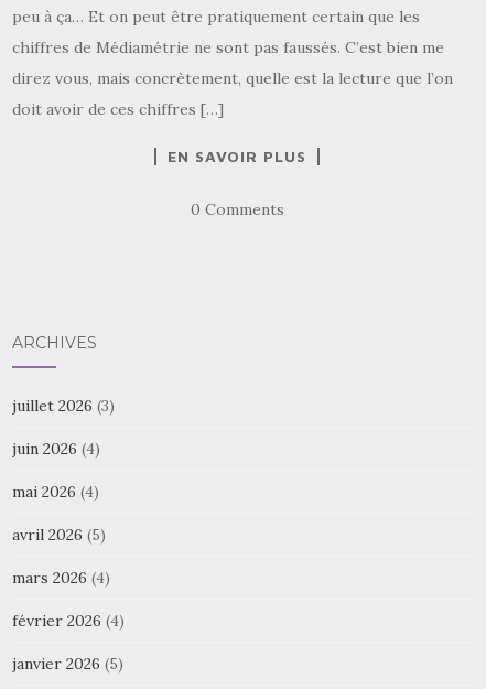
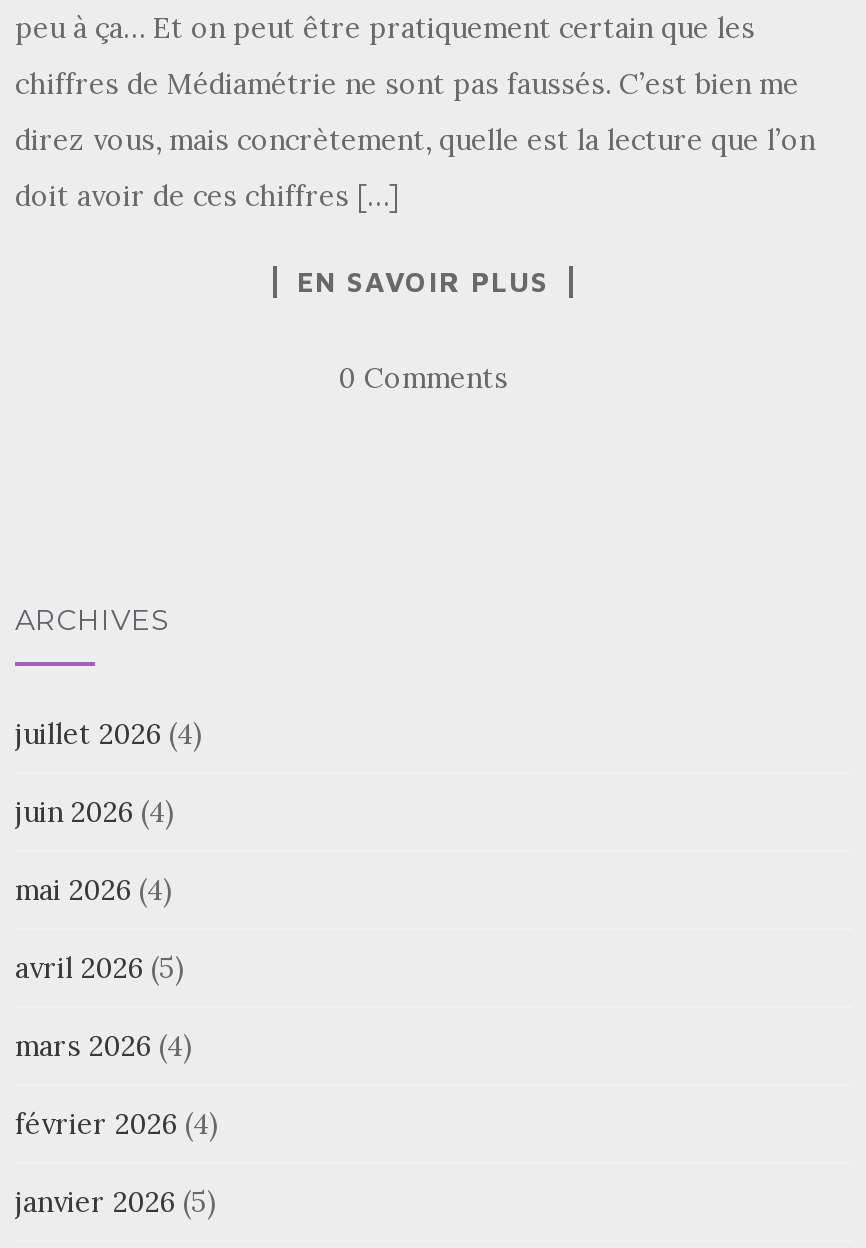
[12,396,115,416] juillet 2026 (3) -> [15,717,203,753] juillet 2026 (4)

